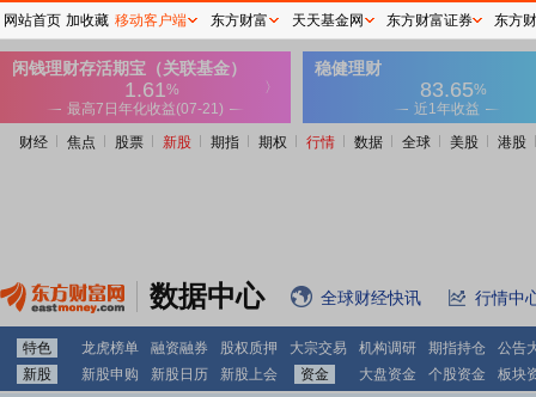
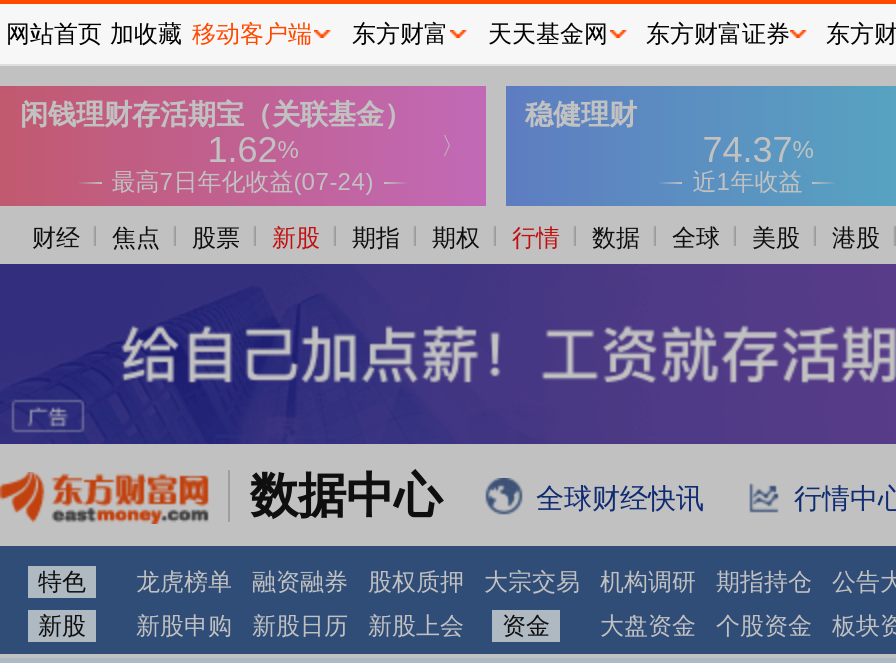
none -> [6,262,890,446] [image]

